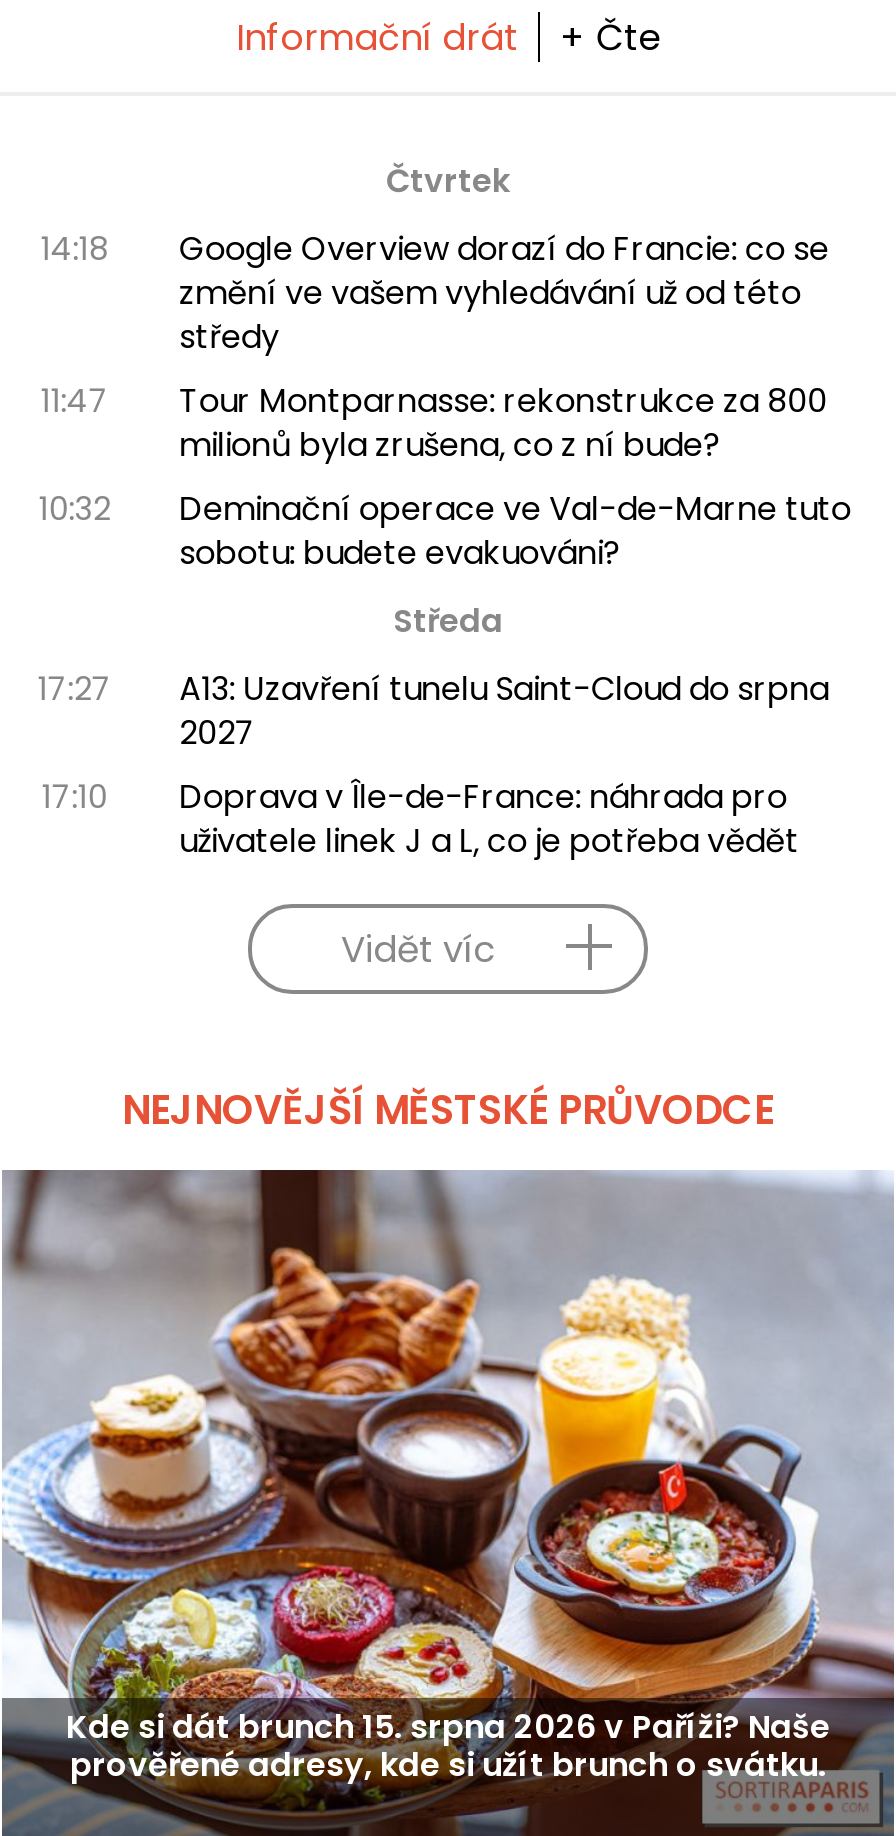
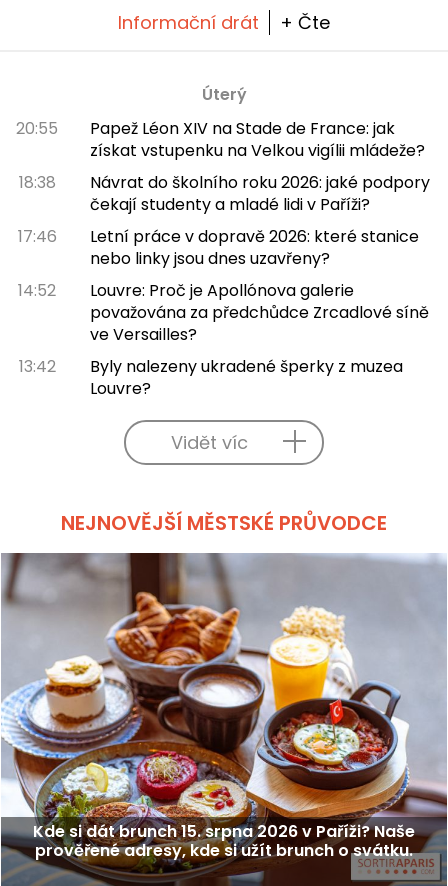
[38,157,851,863] Čtvrtek | 14:18 | Google Overview dorazí do Francie: co se | změní ve vašem vyhledávání už od této | středy | 11:47 | Tour Montparnasse: rekonstrukce za 800 | milionů byla zrušena, co z ní bude? | 10:32 | Deminační operace ve Val-de-Marne tuto | sobotu: budete evakuováni? | Středa | 17:27 | A13: Uzavření tunelu Saint-Cloud do srpna | 2027 | 17:10 | Doprava v Île-de-France: náhrada pro | uživatele linek J a L, co je potřeba vědět -> [16,82,430,399] Úterý | 20:55 | Papež Léon XIV na Stade de France: jak | získat vstupenku na Velkou vigílii mládeže? | 18:38 | Návrat do školního roku 2026: jaké podpory | čekají studenty a mladé lidi v Paříži? | 17:46 | Letní práce v dopravě 2026: které stanice | nebo linky jsou dnes uzavřeny? | 14:52 | Louvre: Proč je Apollónova galerie | považována za předchůdce Zrcadlové síně | ve Versailles? | 13:42 | Byly nalezeny ukradené šperky z muzea | Louvre?

